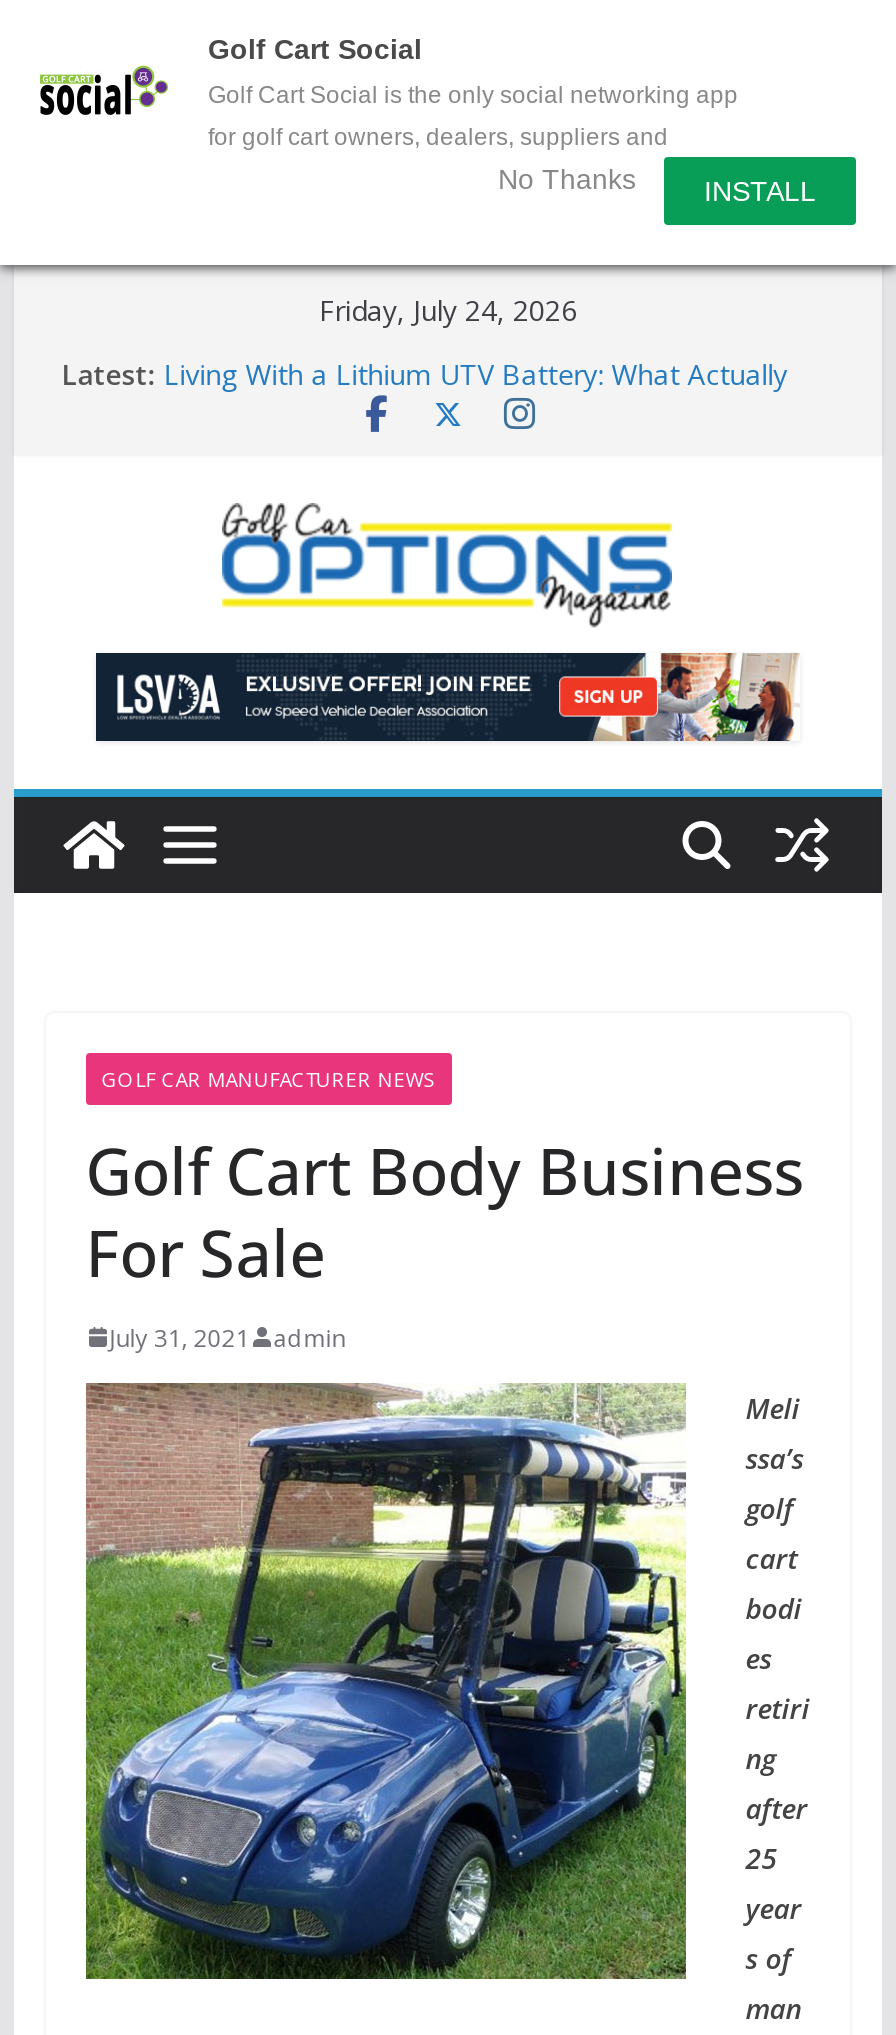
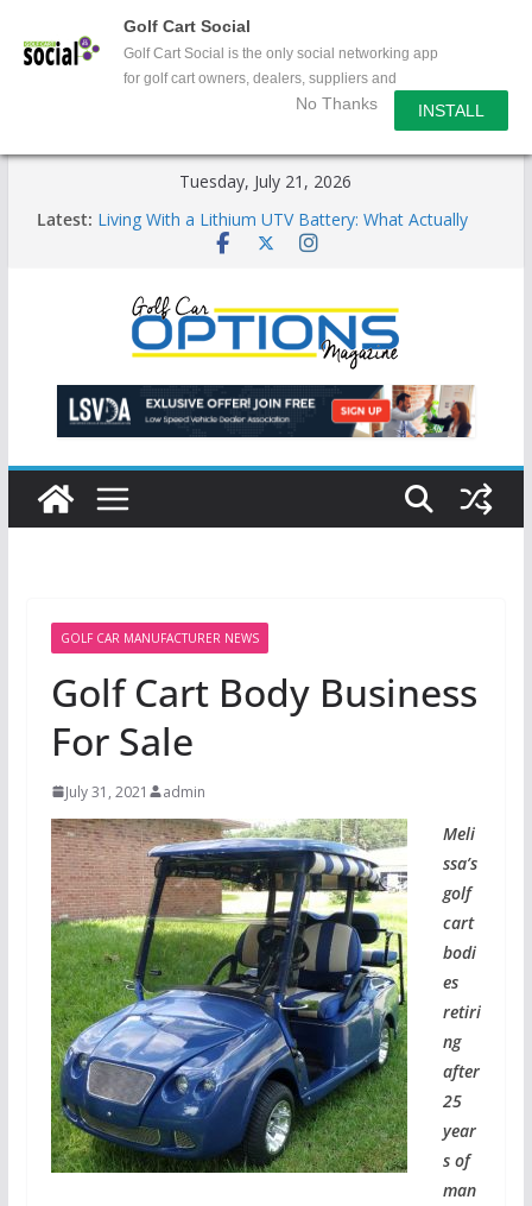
[319,291,577,329] Friday, July 24, 2026 -> [180,170,352,192] Tuesday, July 21, 2026

